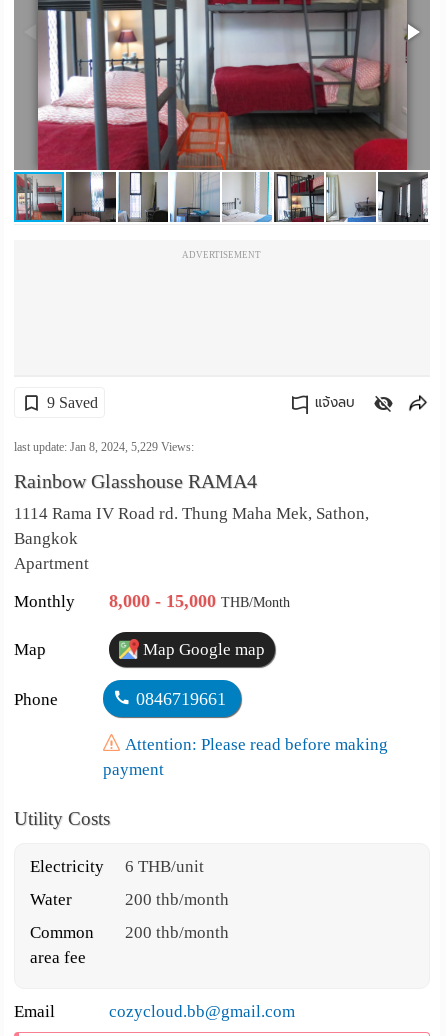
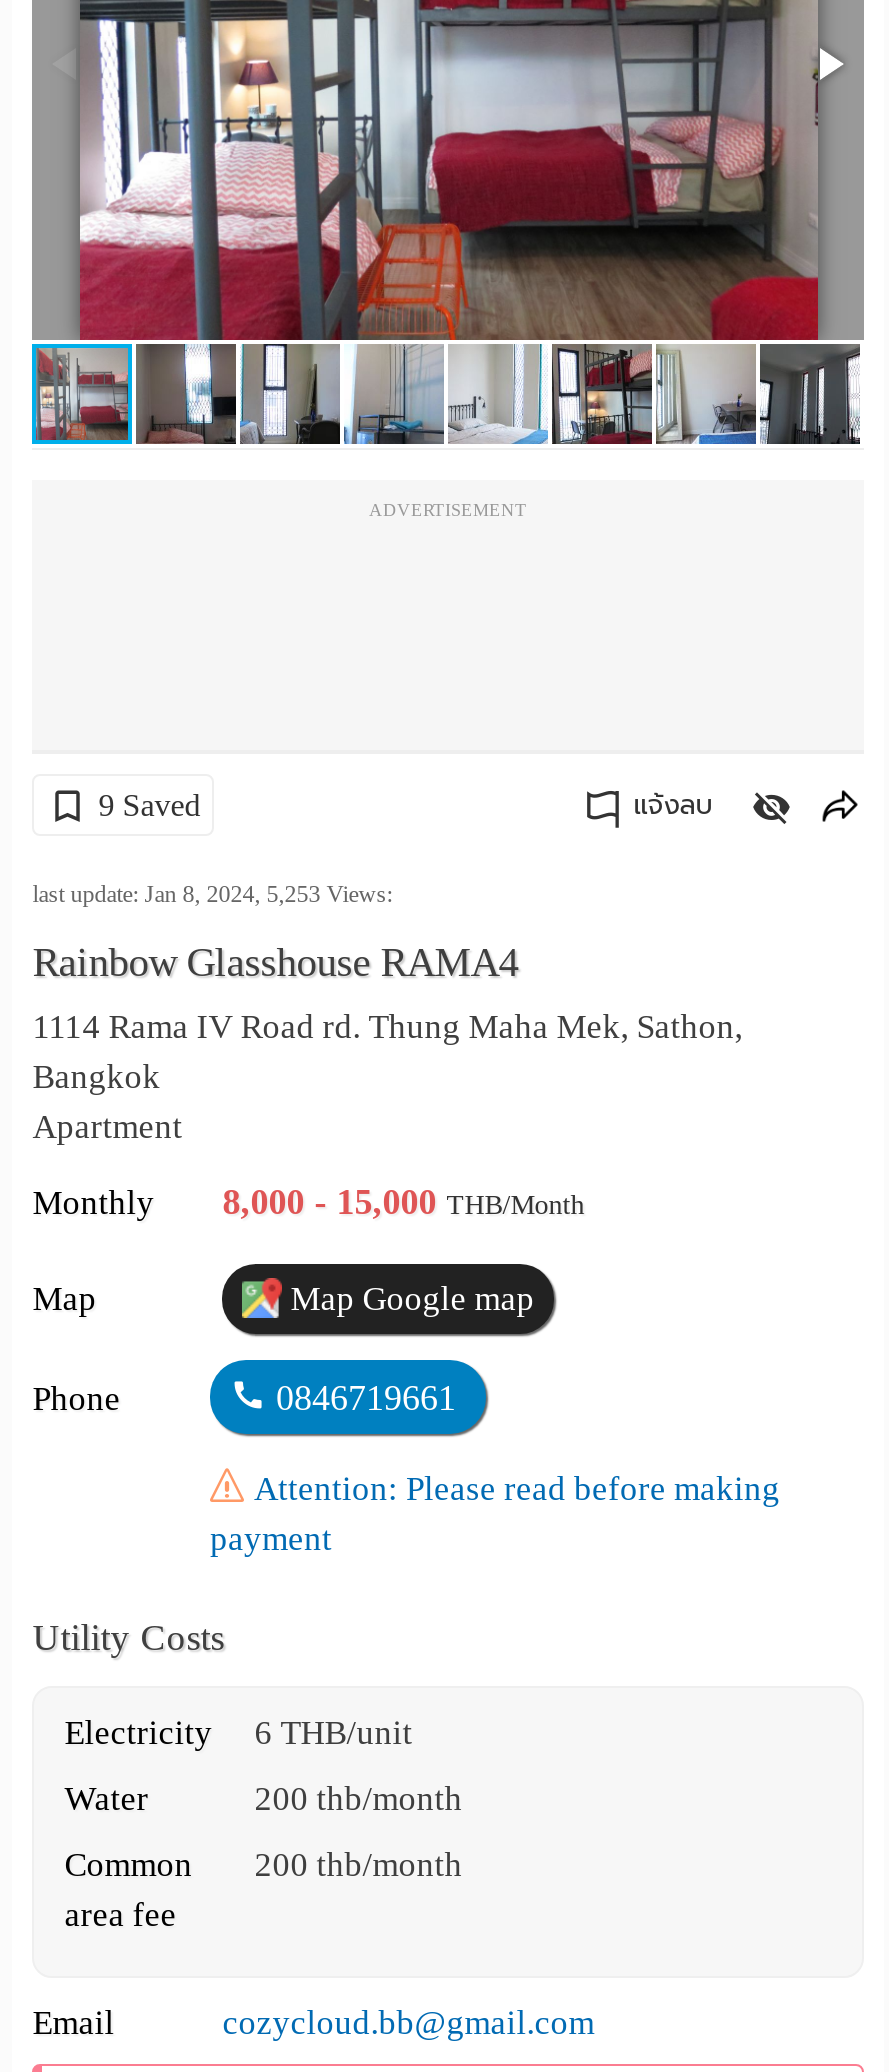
[14,440,194,454] last update: Jan 8, 2024, 5,229 Views: -> [32,880,392,908] last update: Jan 8, 2024, 5,253 Views:

